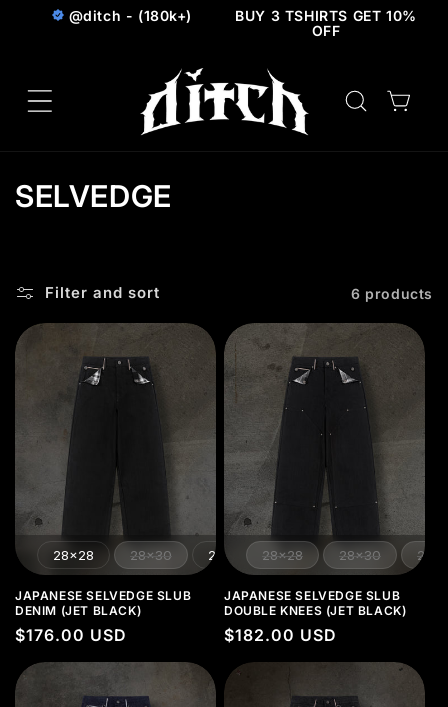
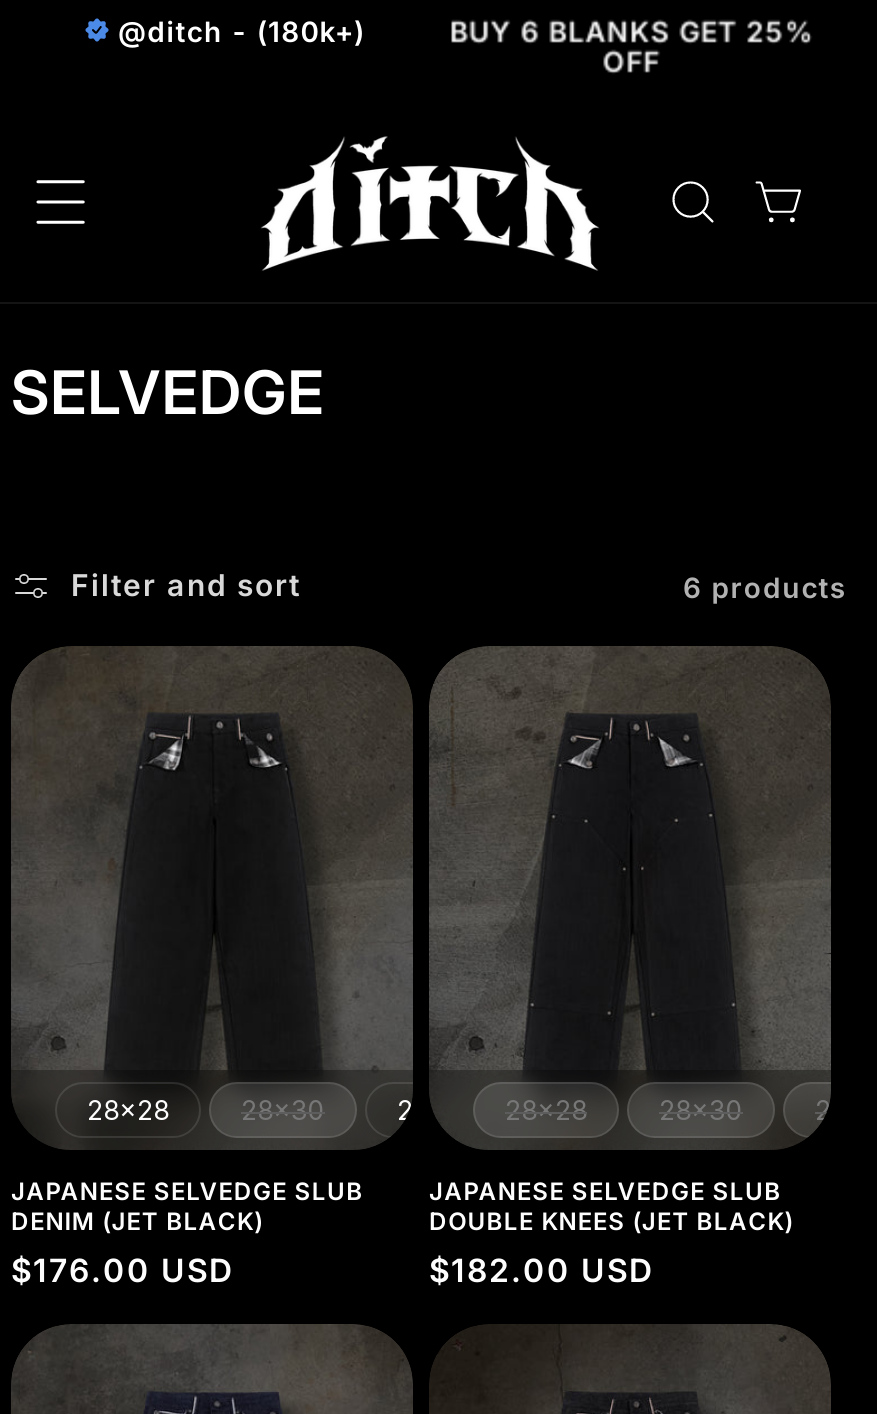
[235,7,417,24] BUY 3 TSHIRTS GET 10% -> [451,14,815,48] BUY 6 BLANKS GET 25%

